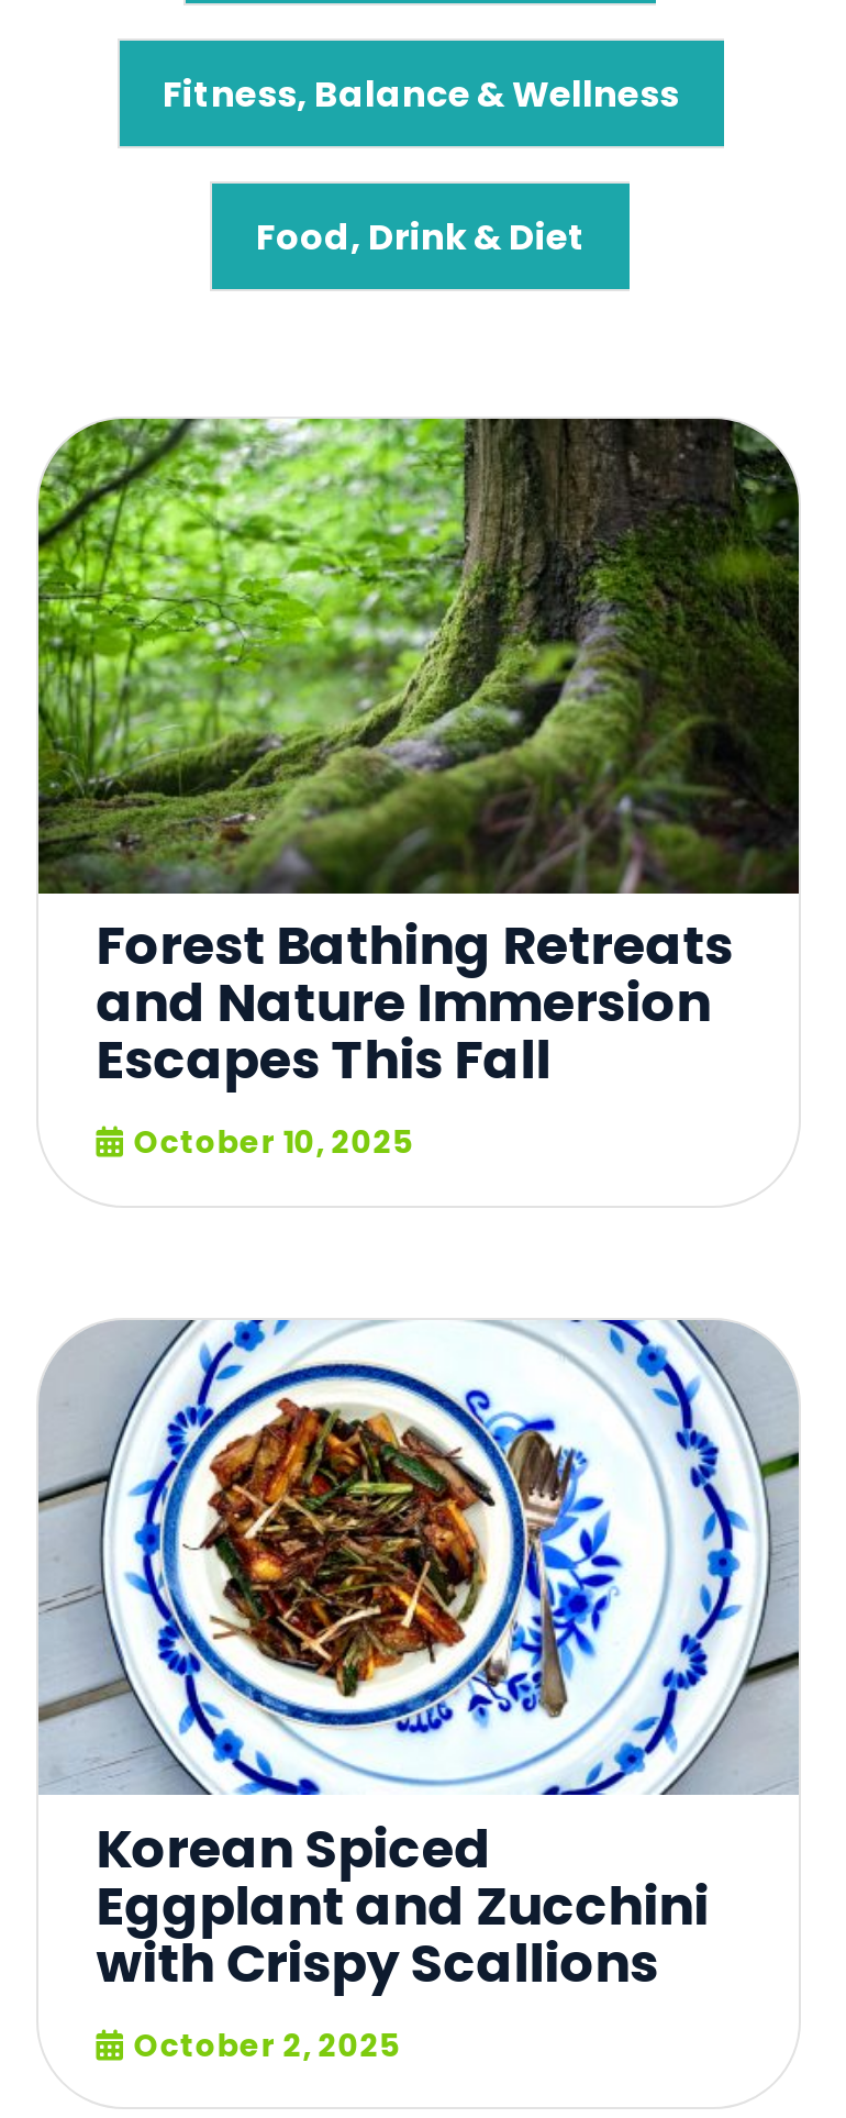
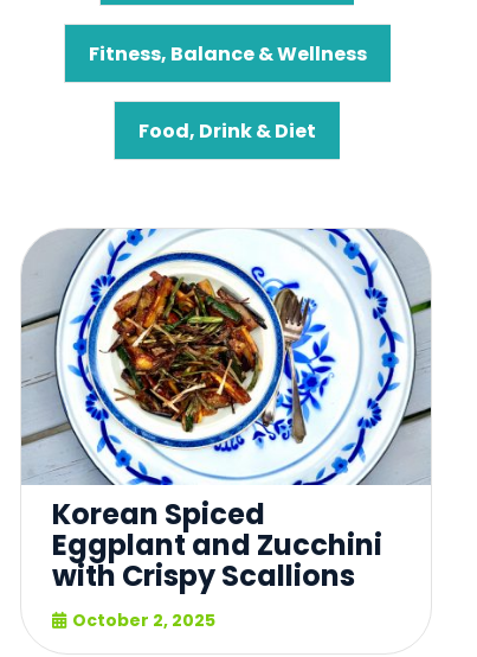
[36,417,801,1165] [image] | Forest Bathing Retreats | and Nature Immersion | Escapes This Fall | October 10, 2025 -> none

